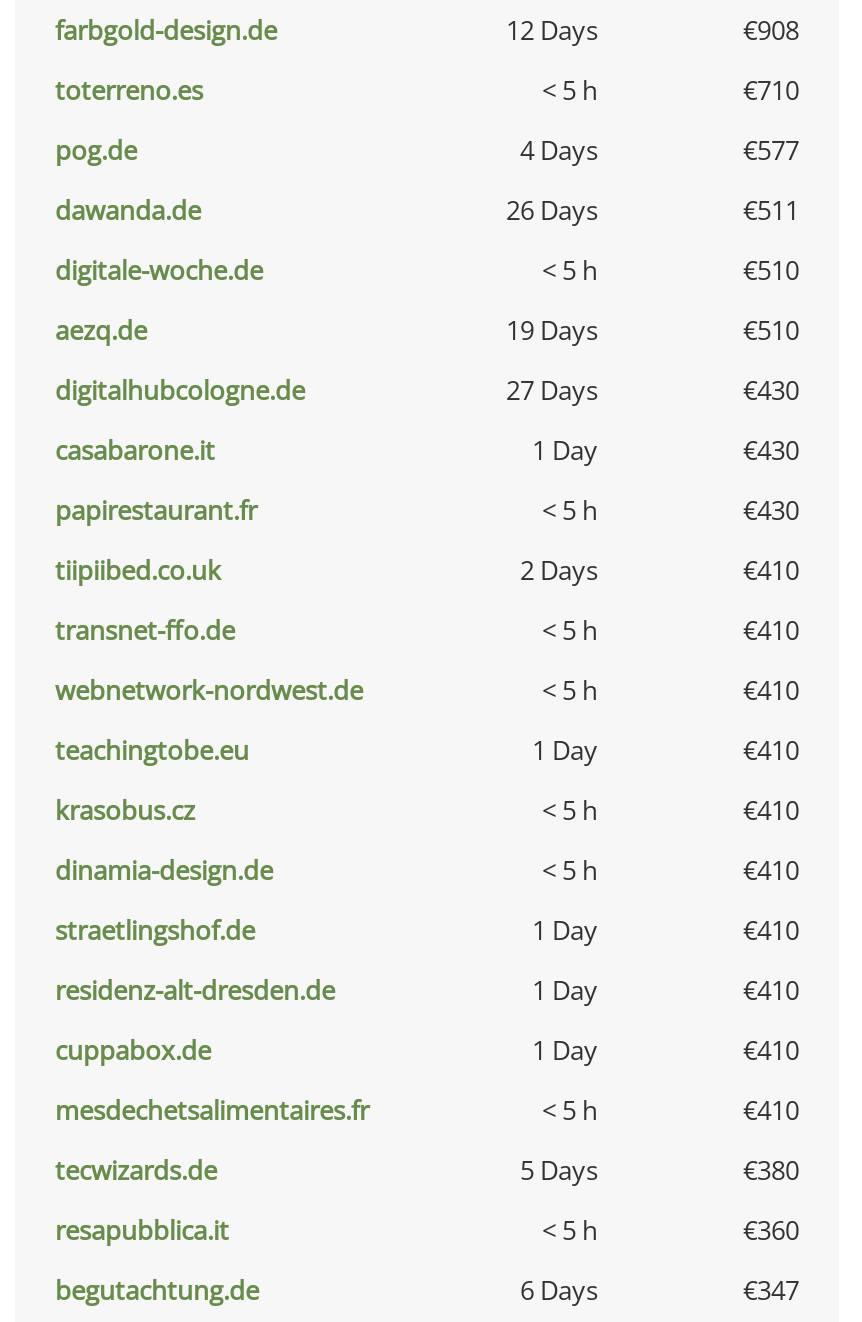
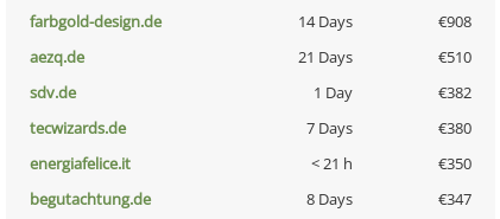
[506,11,598,47] 12 Days -> [298,10,352,31] 14 Days
[55,71,799,287] toterreno.es | < 5 h | €710 | pog.de | 4 Days | €577 | dawanda.de | 26 Days | €511 | digitale-woche.de | < 5 h | €510 -> none
[506,311,598,347] 19 Days -> [298,46,352,67] 21 Days
[55,371,799,467] digitalhubcologne.de | 27 Days | €430 | casabarone.it -> [30,81,76,102] sdv.de
[55,431,799,1127] €430 | papirestaurant.fr | < 5 h | €430 | tiipiibed.co.uk | 2 Days | €410 | transnet-ffo.de | < 5 h | €410 | webnetwork-nordwest.de | < 5 h | €410 | teachingtobe.eu | 1 Day | €410 | krasobus.cz | < 5 h | €410 | dinamia-design.de | < 5 h | €410 | straetlingshof.de | 1 Day | €410 | residenz-alt-dresden.de | 1 Day | €410 | cuppabox.de | 1 Day | €410 | mesdechetsalimentaires.fr | < 5 h | €410 -> [438,81,471,102] €382
[520,1151,598,1187] 5 Days -> [306,117,352,138] 7 Days
[55,1211,799,1247] resapubblica.it | < 5 h | €360 -> [30,152,471,173] energiafelice.it | < 21 h | €350
[520,1271,598,1307] 6 Days -> [306,188,352,209] 8 Days

